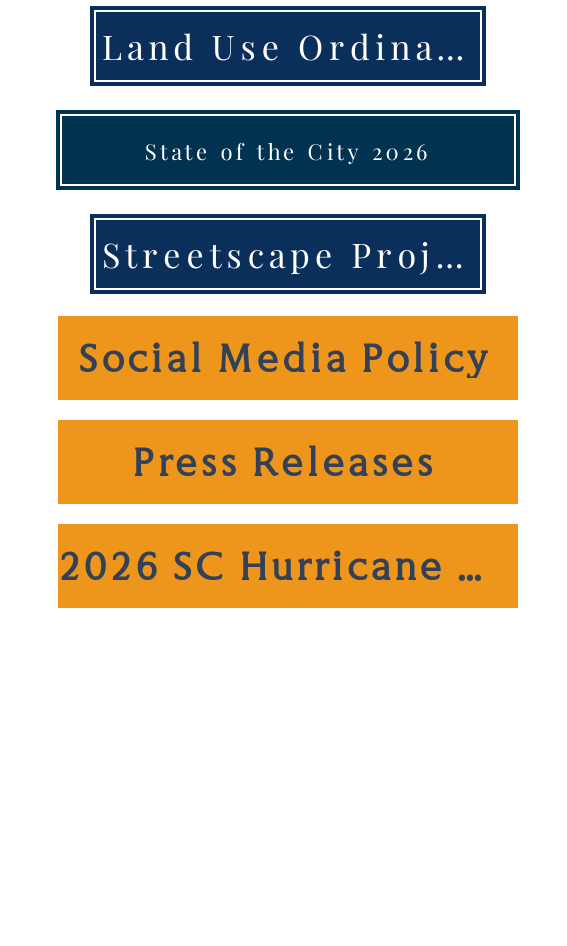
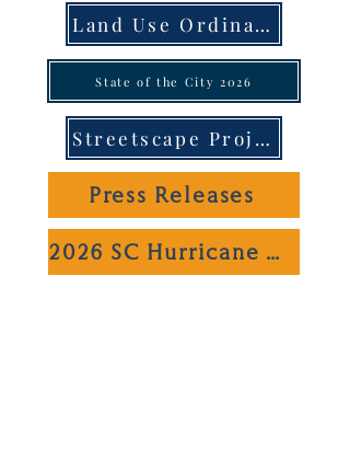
[78,339,490,377] Social Media Policy -> none

